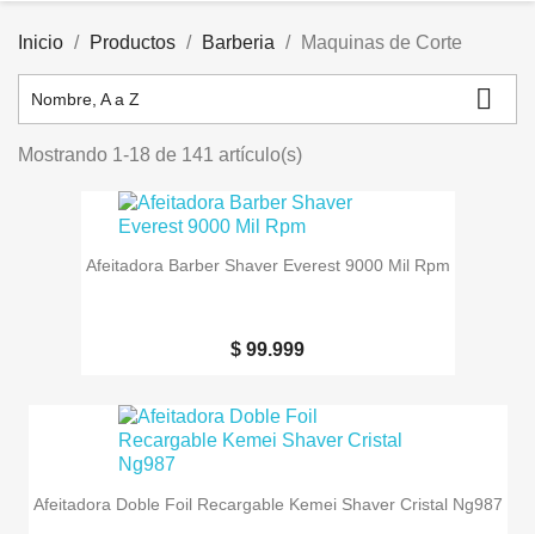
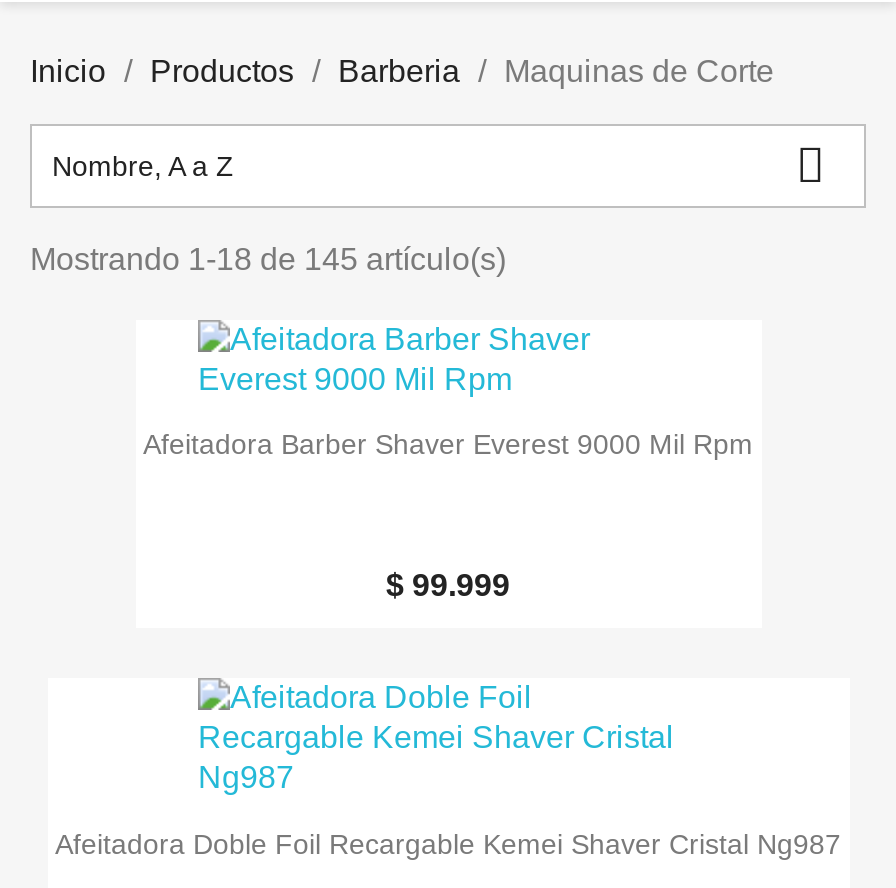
[18,145,302,165] Mostrando 1-18 de 141 artículo(s) -> [30,242,506,276] Mostrando 1-18 de 145 artículo(s)

